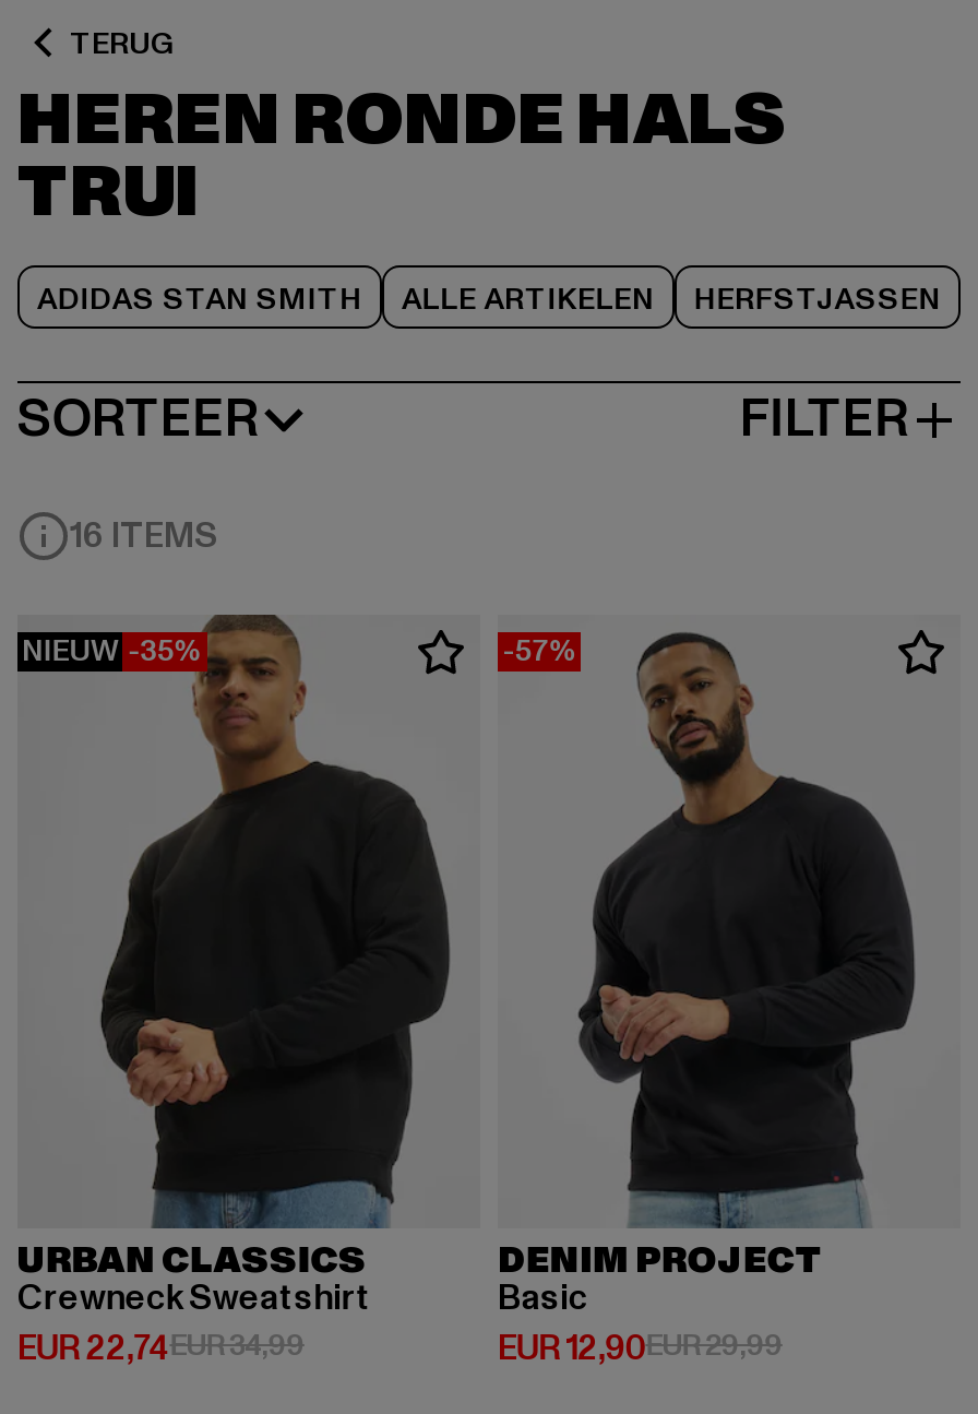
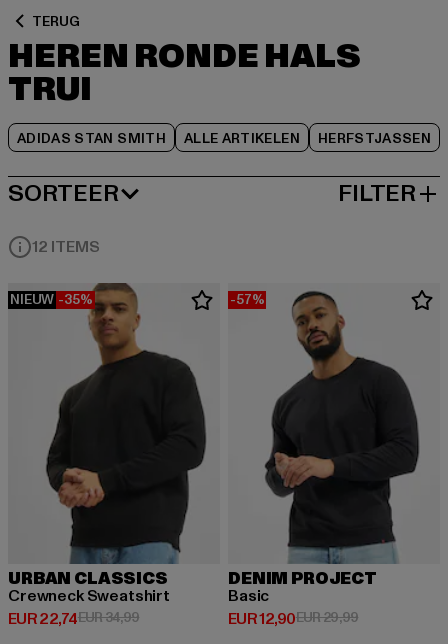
[70,512,218,560] 16 ITEMS -> [32,236,100,258] 12 ITEMS

